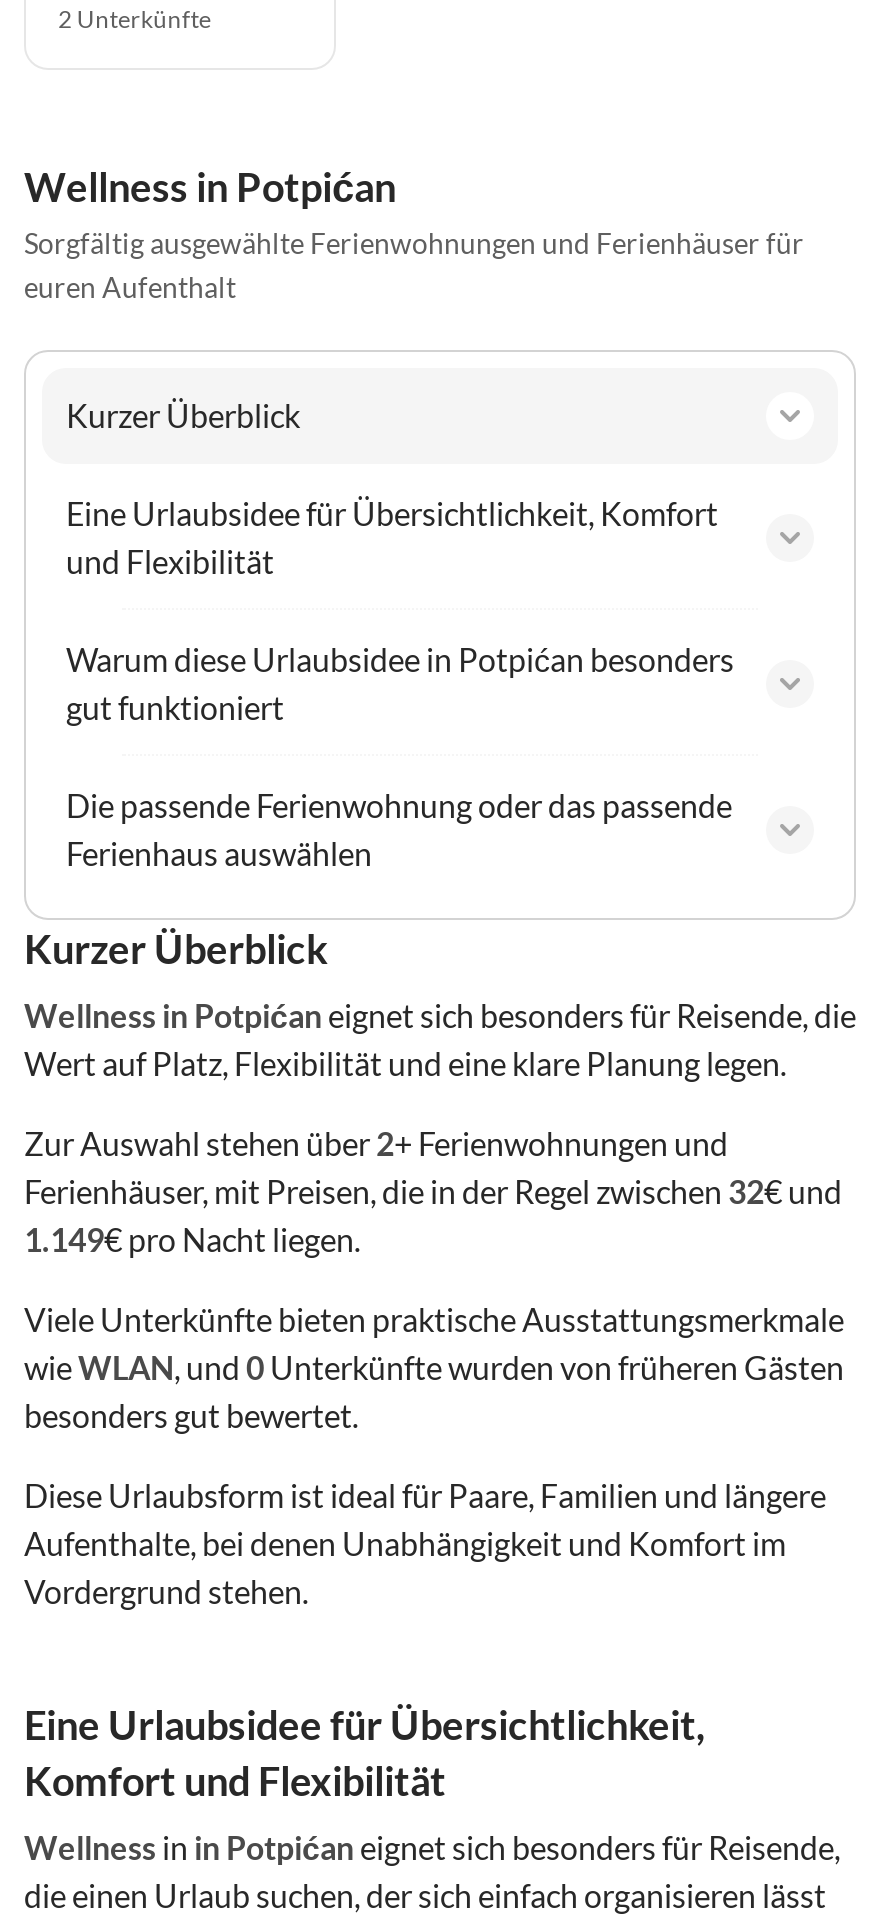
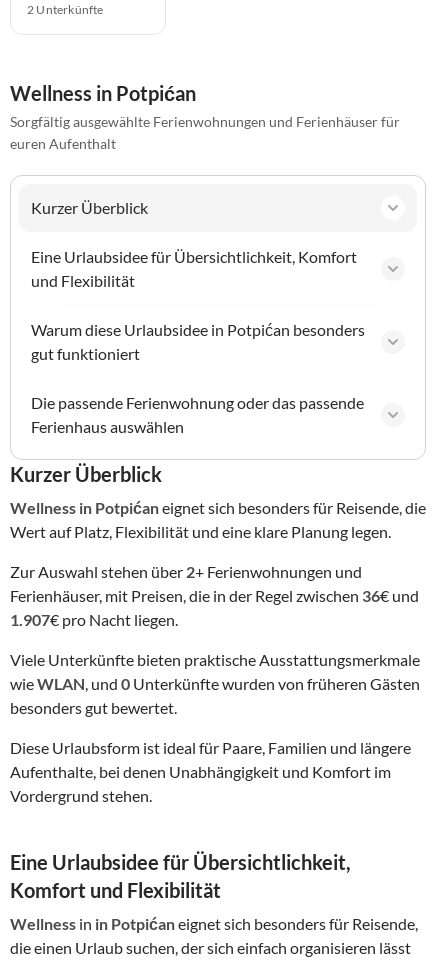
[24,1172,842,1210] Ferienhäuser, mit Preisen, die in der Regel zwischen 32€ und -> [10,586,419,605] Ferienhäuser, mit Preisen, die in der Regel zwischen 36€ und
[24,1220,360,1258] 1.149€ pro Nacht liegen. -> [10,610,178,629] 1.907€ pro Nacht liegen.

